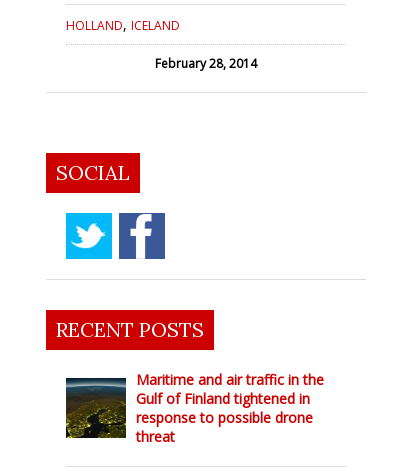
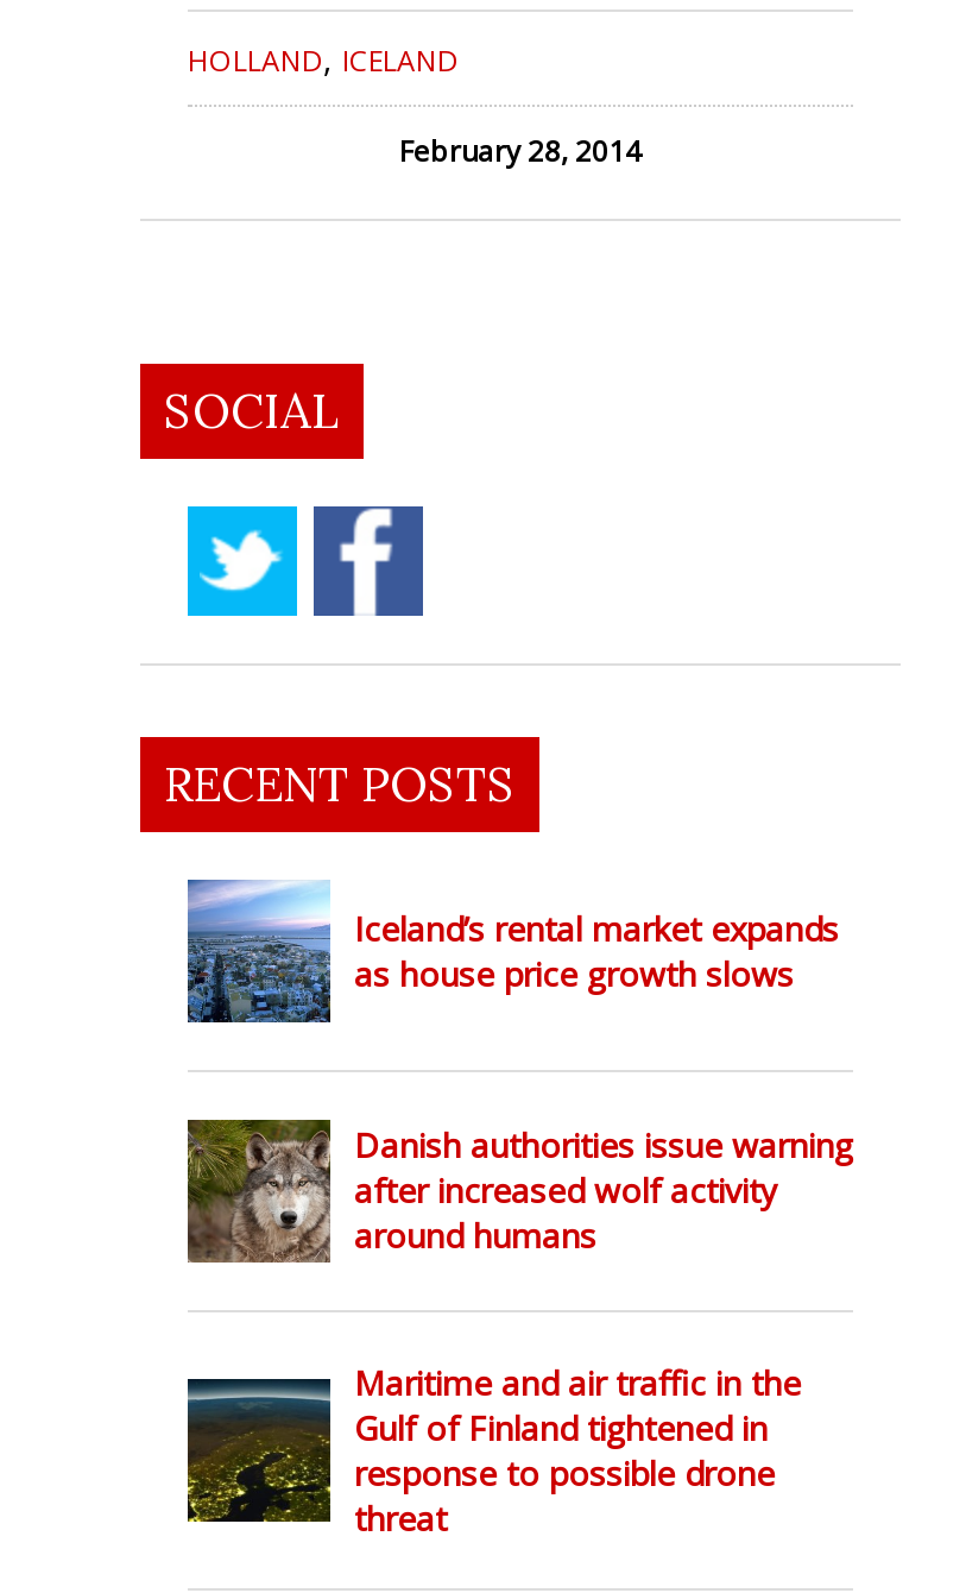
none -> [185,877,839,1041] [image] | Iceland’s rental market expands | as house price growth slows
none -> [185,1117,853,1265] [image] | Danish authorities issue warning | after increased wolf activity | around humans

